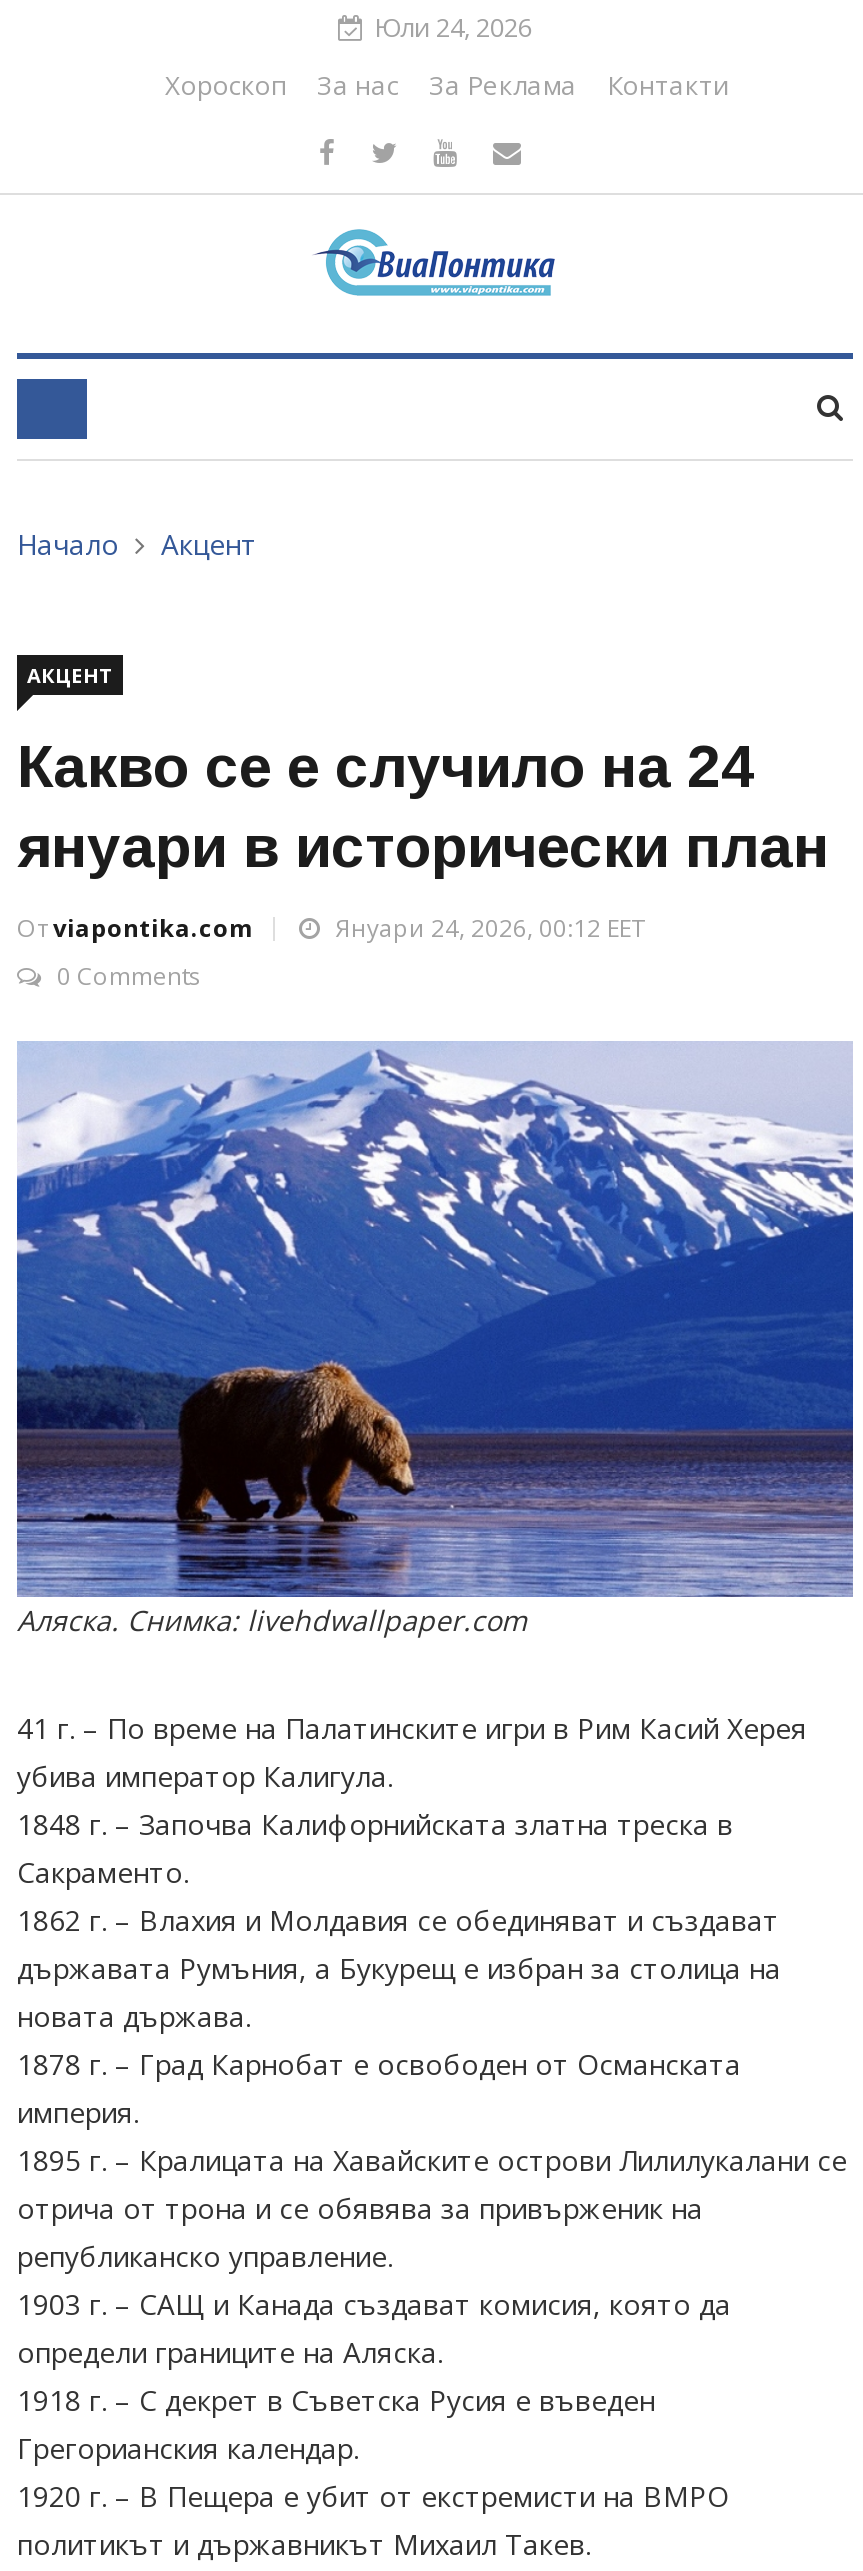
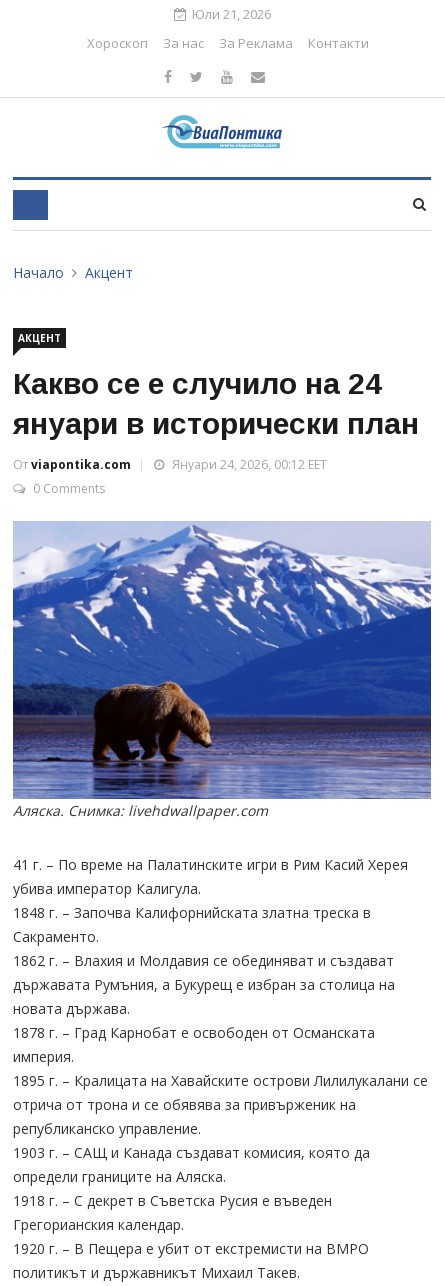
[374,9,532,45] Юли 24, 2026 -> [191,5,270,23] Юли 21, 2026

